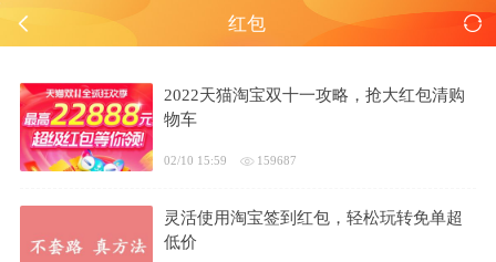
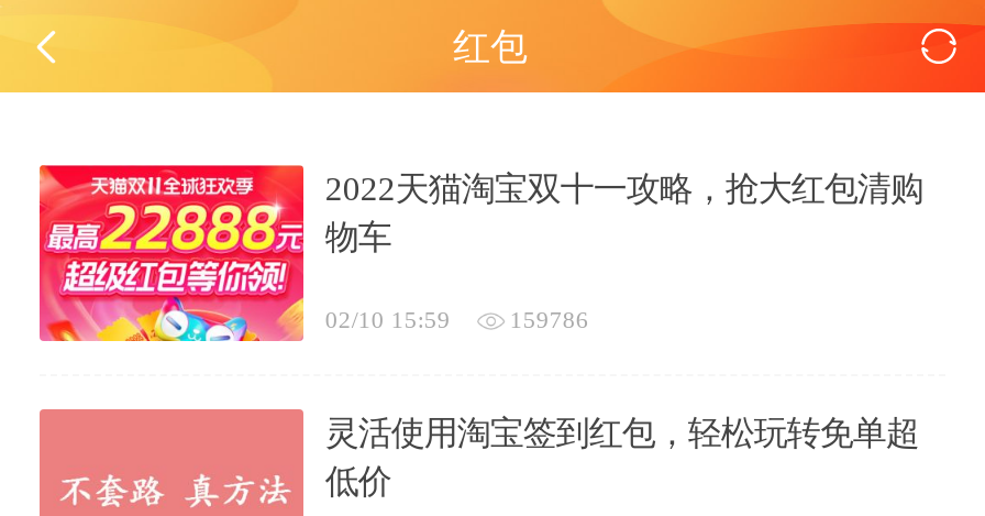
[257,154,297,167] 159687 -> [510,306,589,332] 159786

